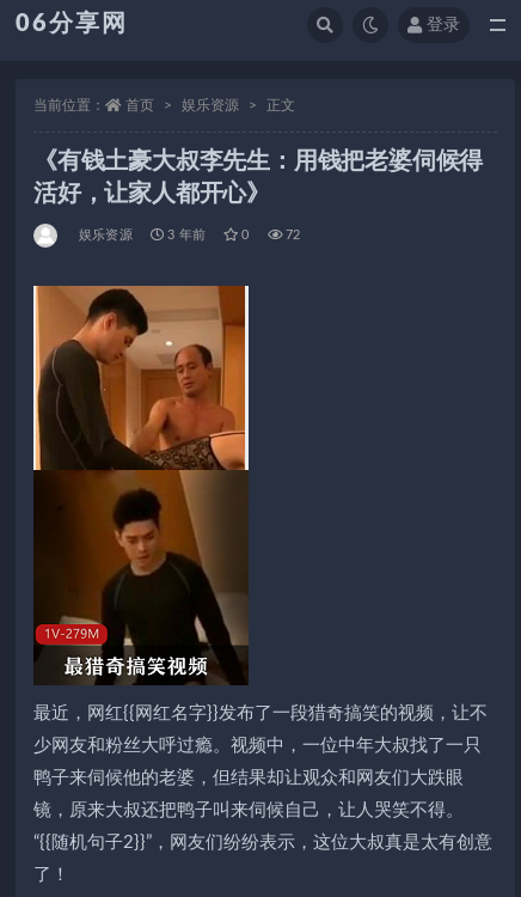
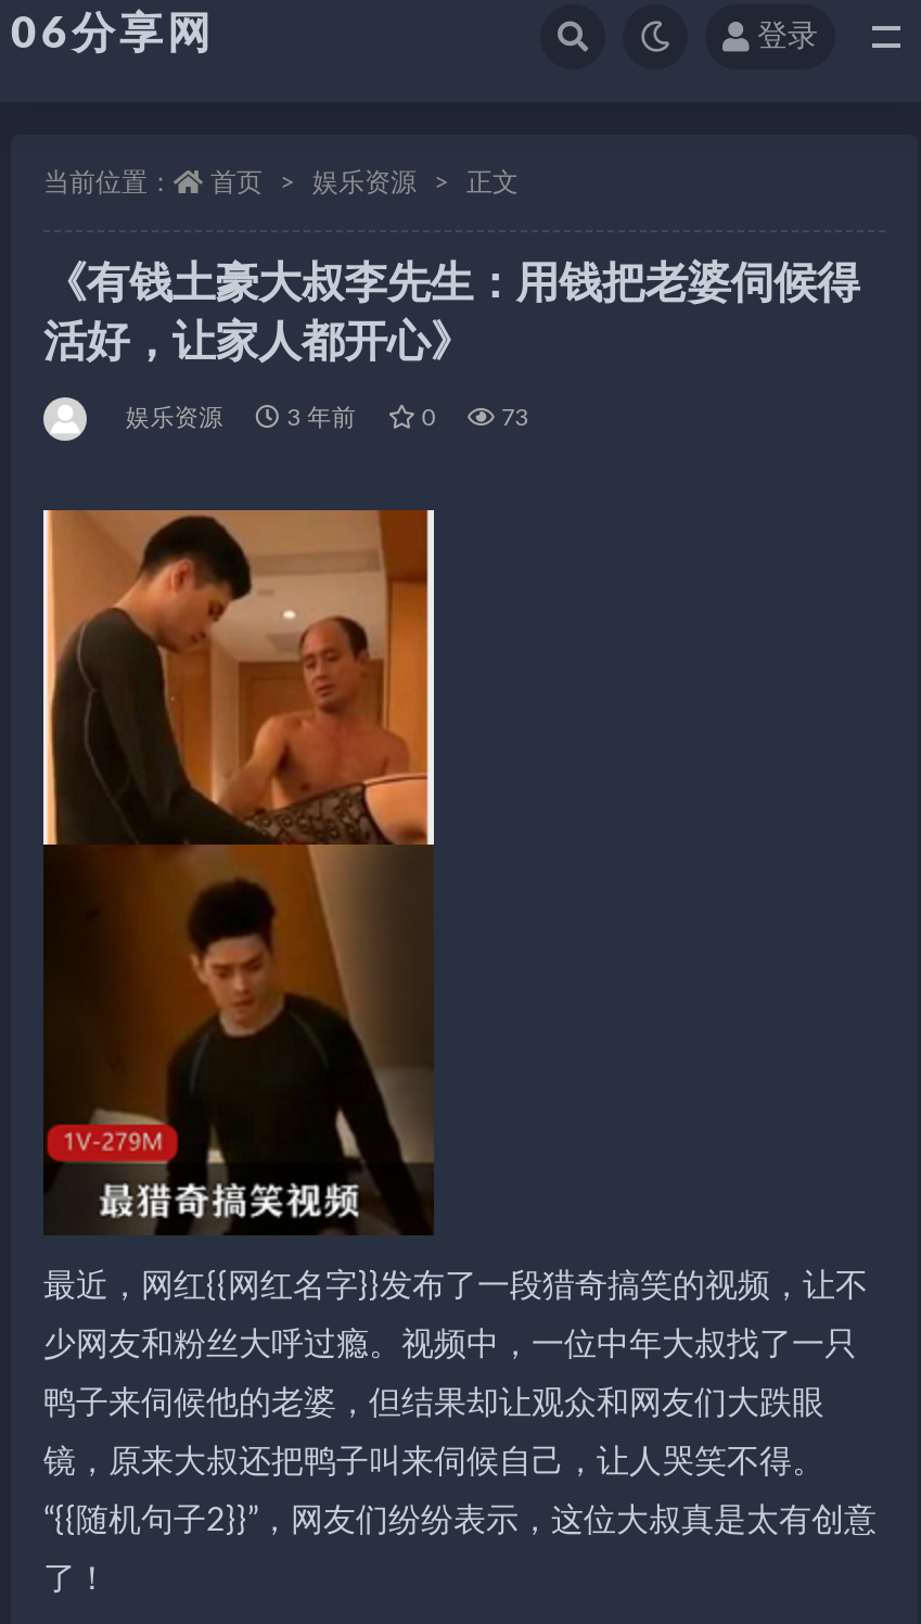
[282,228,300,242] 72 -> [494,406,528,430] 73

